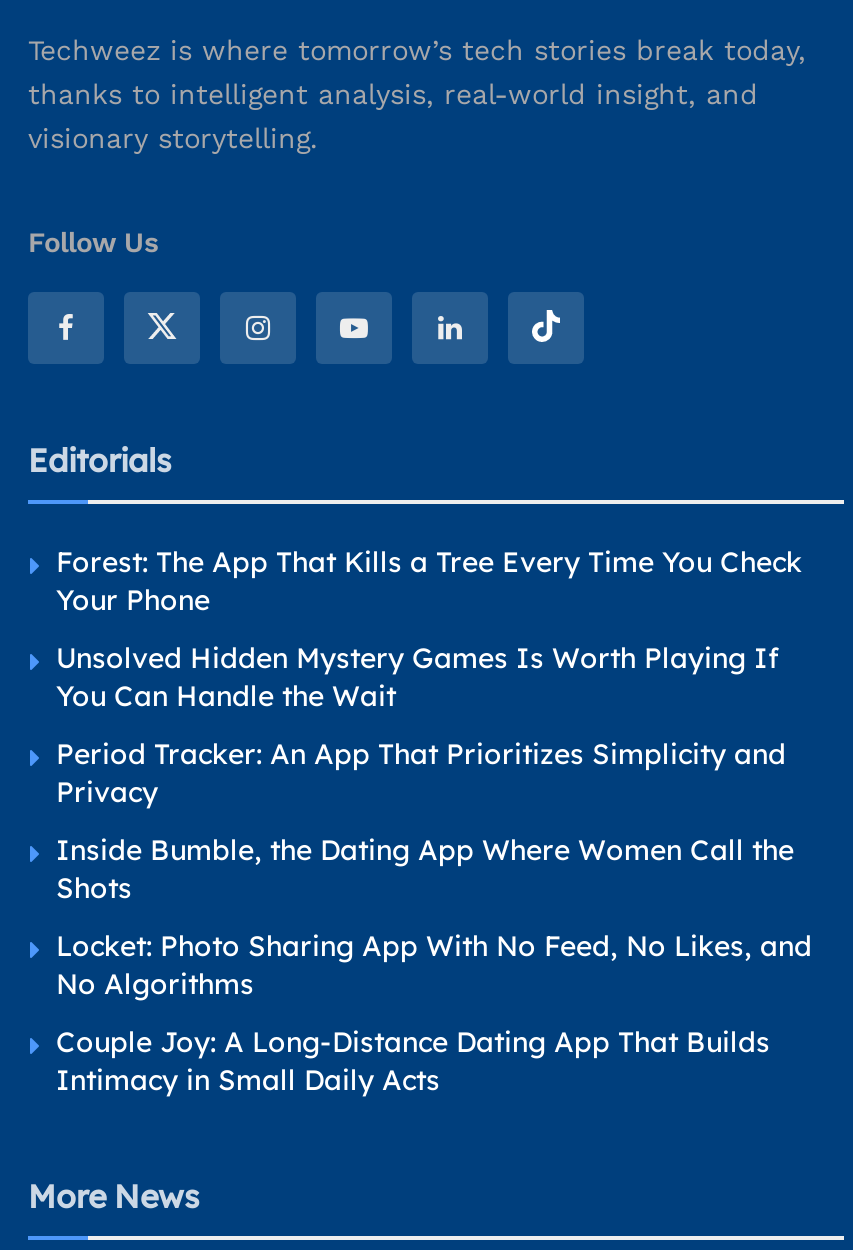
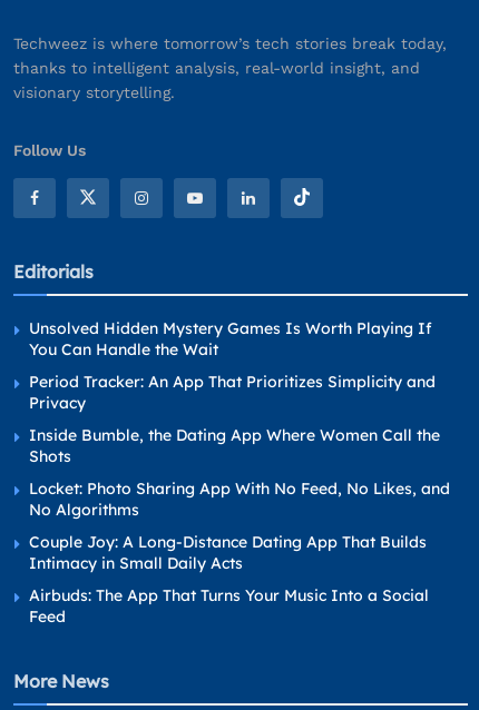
[56,545,802,619] Forest: The App That Kills a Tree Every Time You Check | Your Phone -> none
moved [56,641,812,1099] -> [29,319,450,573]: Unsolved Hidden Mystery Games Is Worth Playing If | You Can Handle the Wait | Period Tracker: An App That Prioritizes Simplicity and | ... | Couple Joy: A Long-Distance Dating App That Builds | Intimacy in Small Daily Acts
none -> [29,586,429,627] Airbuds: The App That Turns Your Music Into a Social | Feed

